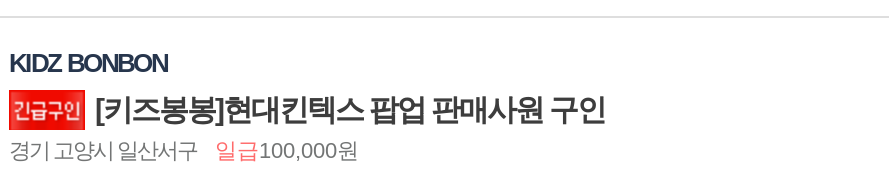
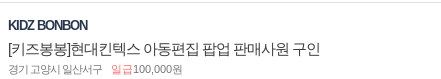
[95,92,605,126] [키즈봉봉]현대킨텍스 팝업 판매사원 구인 -> [8,40,320,57] [키즈봉봉]현대킨텍스 아동편집 팝업 판매사원 구인

